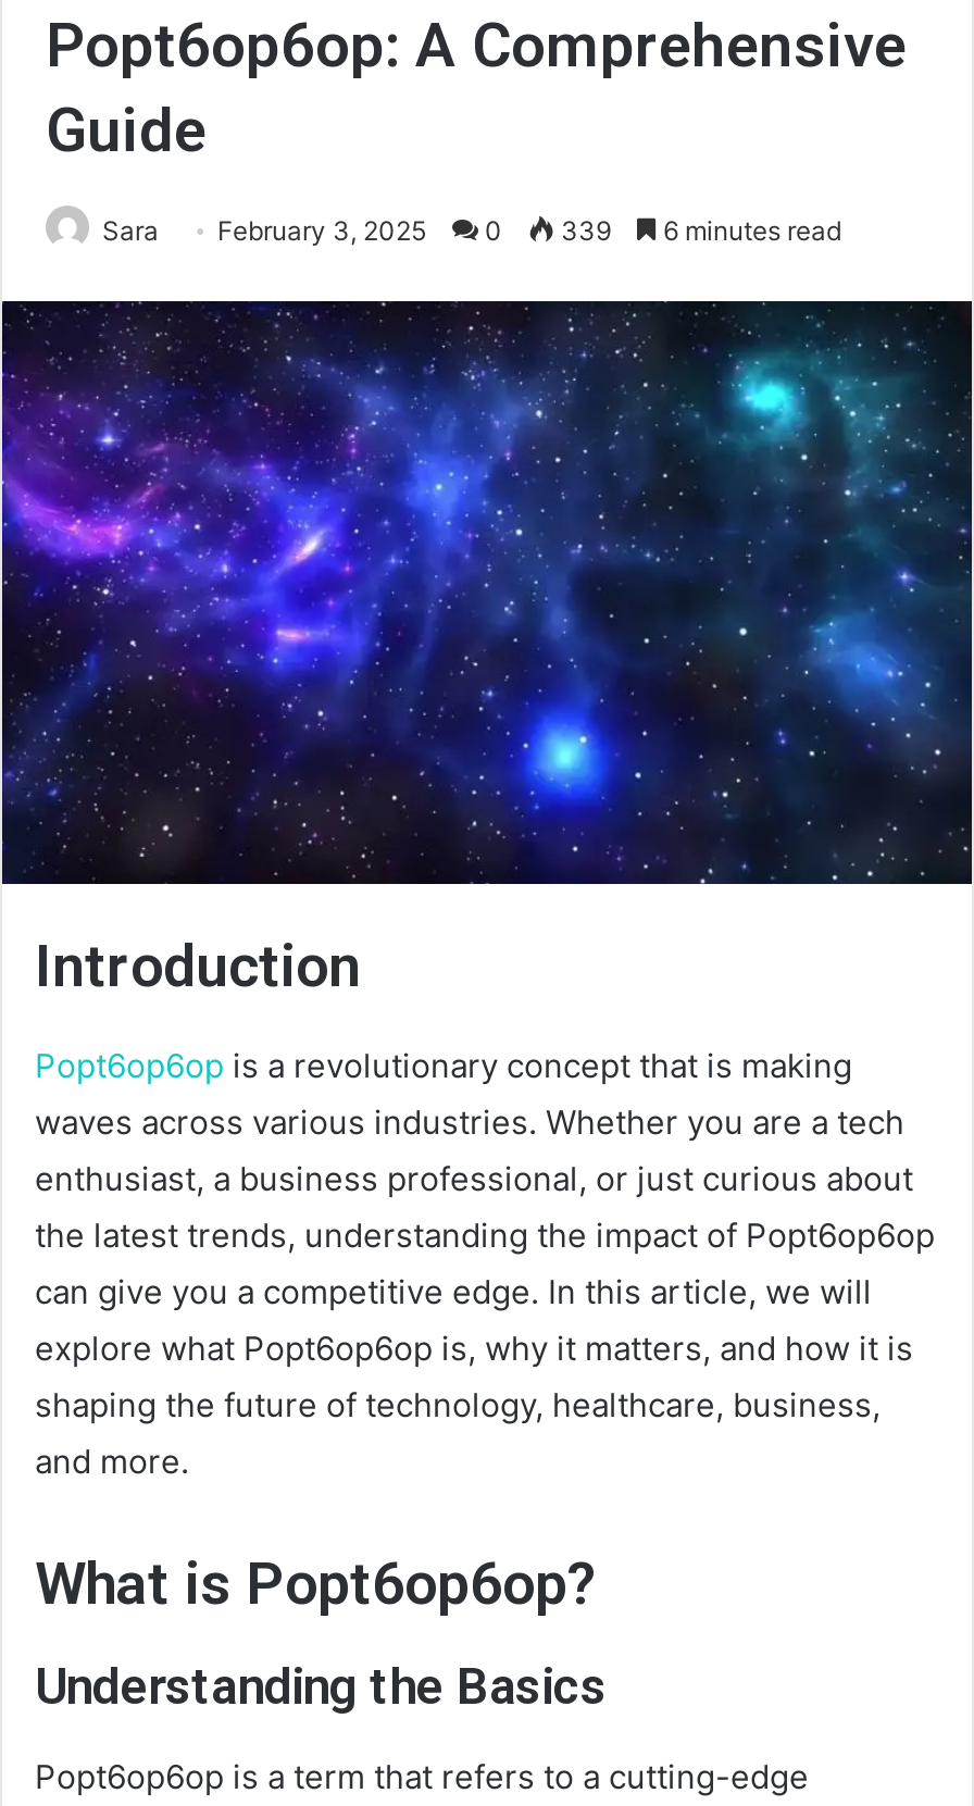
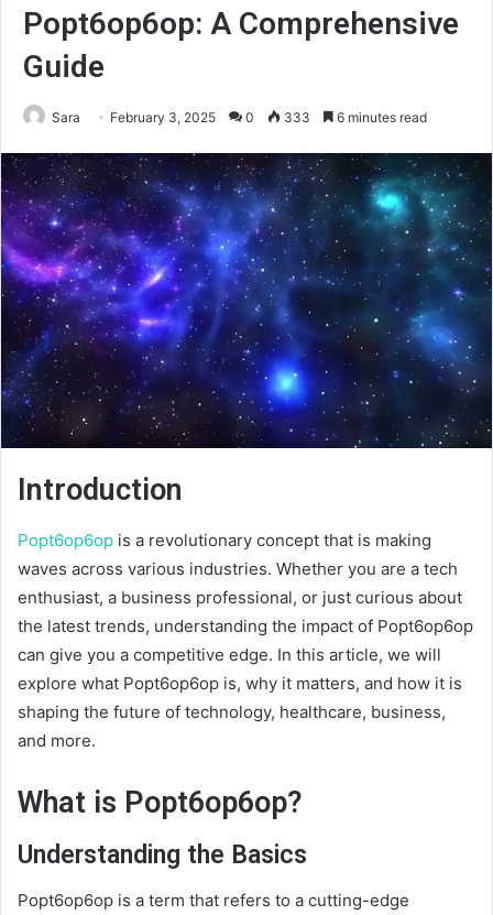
[102,213,841,246] Sara February 3, 2025 0 339 6 minutes read -> [52,109,427,125] Sara February 3, 2025 0 333 6 minutes read

